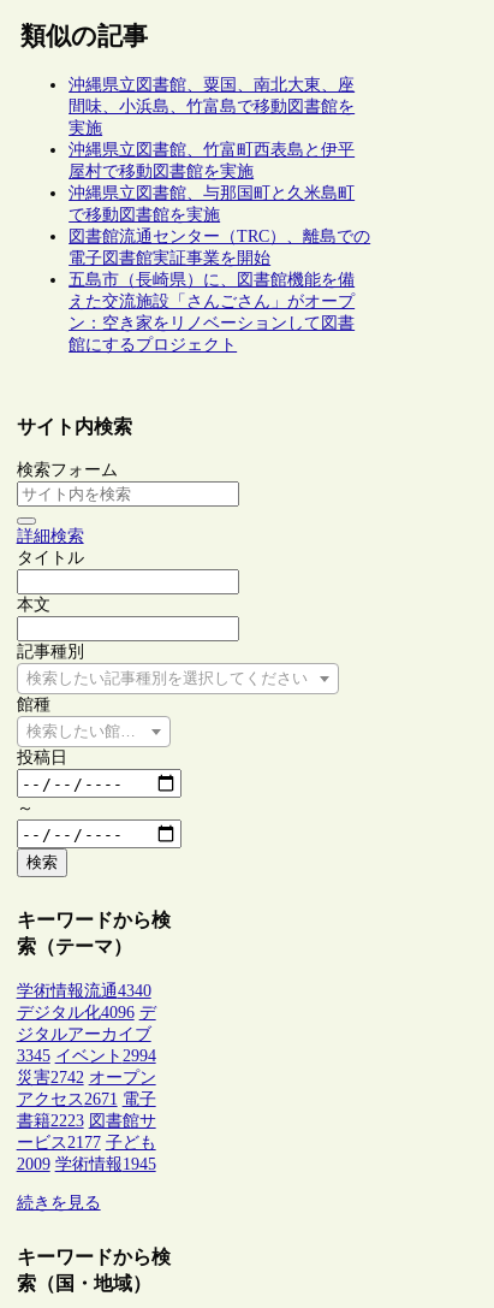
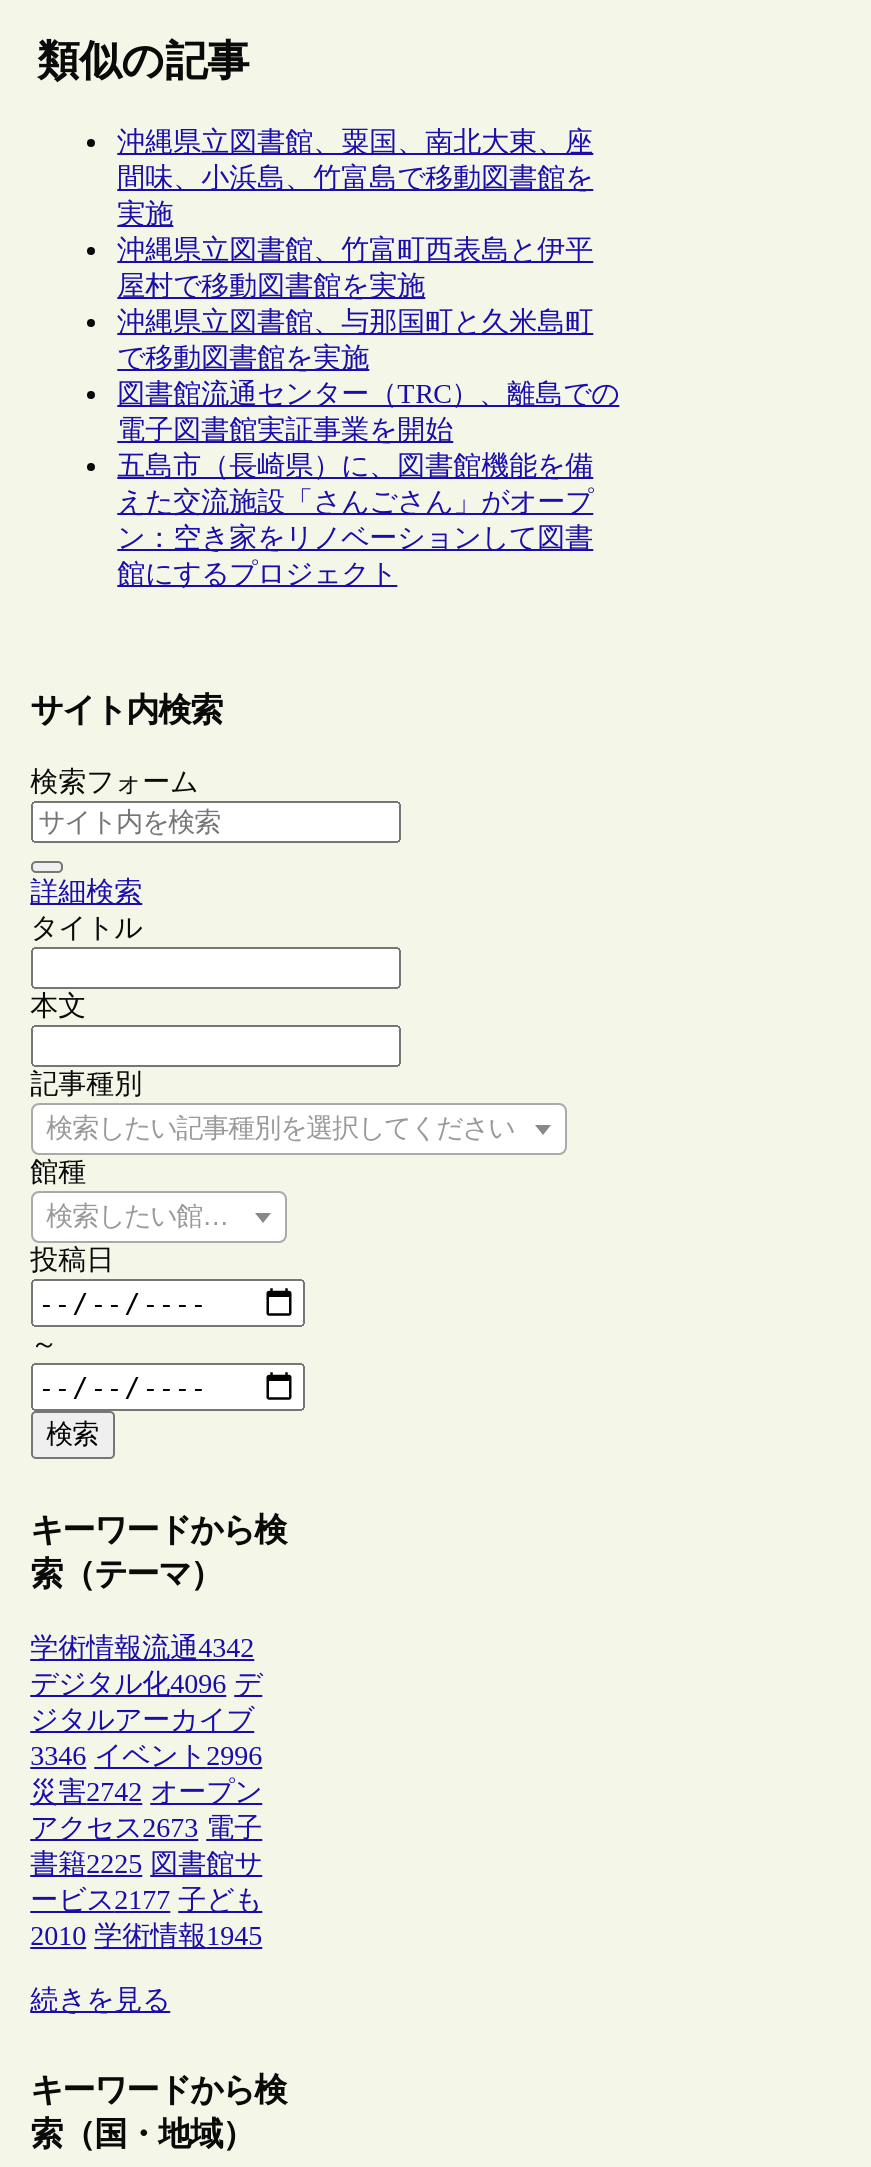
[16,981,151,999] 学術情報流通4340 -> [30,1632,254,1662] 学術情報流通4342
[16,1046,156,1064] 3345 イベント2994 -> [30,1740,262,1770] 3346 イベント2996
[16,1090,156,1108] アクセス2671 電子 -> [30,1812,262,1842] アクセス2673 電子
[16,1111,156,1129] 書籍2223 図書館サ -> [30,1848,262,1878] 書籍2225 図書館サ
[16,1155,156,1173] 2009 学術情報1945 -> [30,1920,262,1950] 2010 学術情報1945

